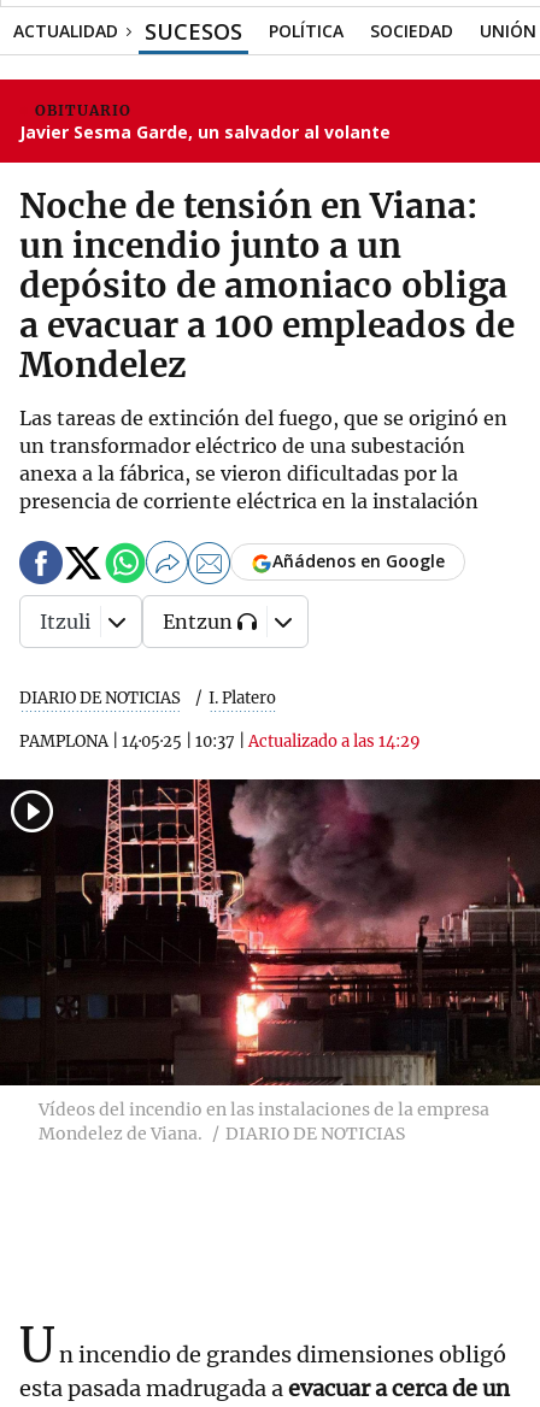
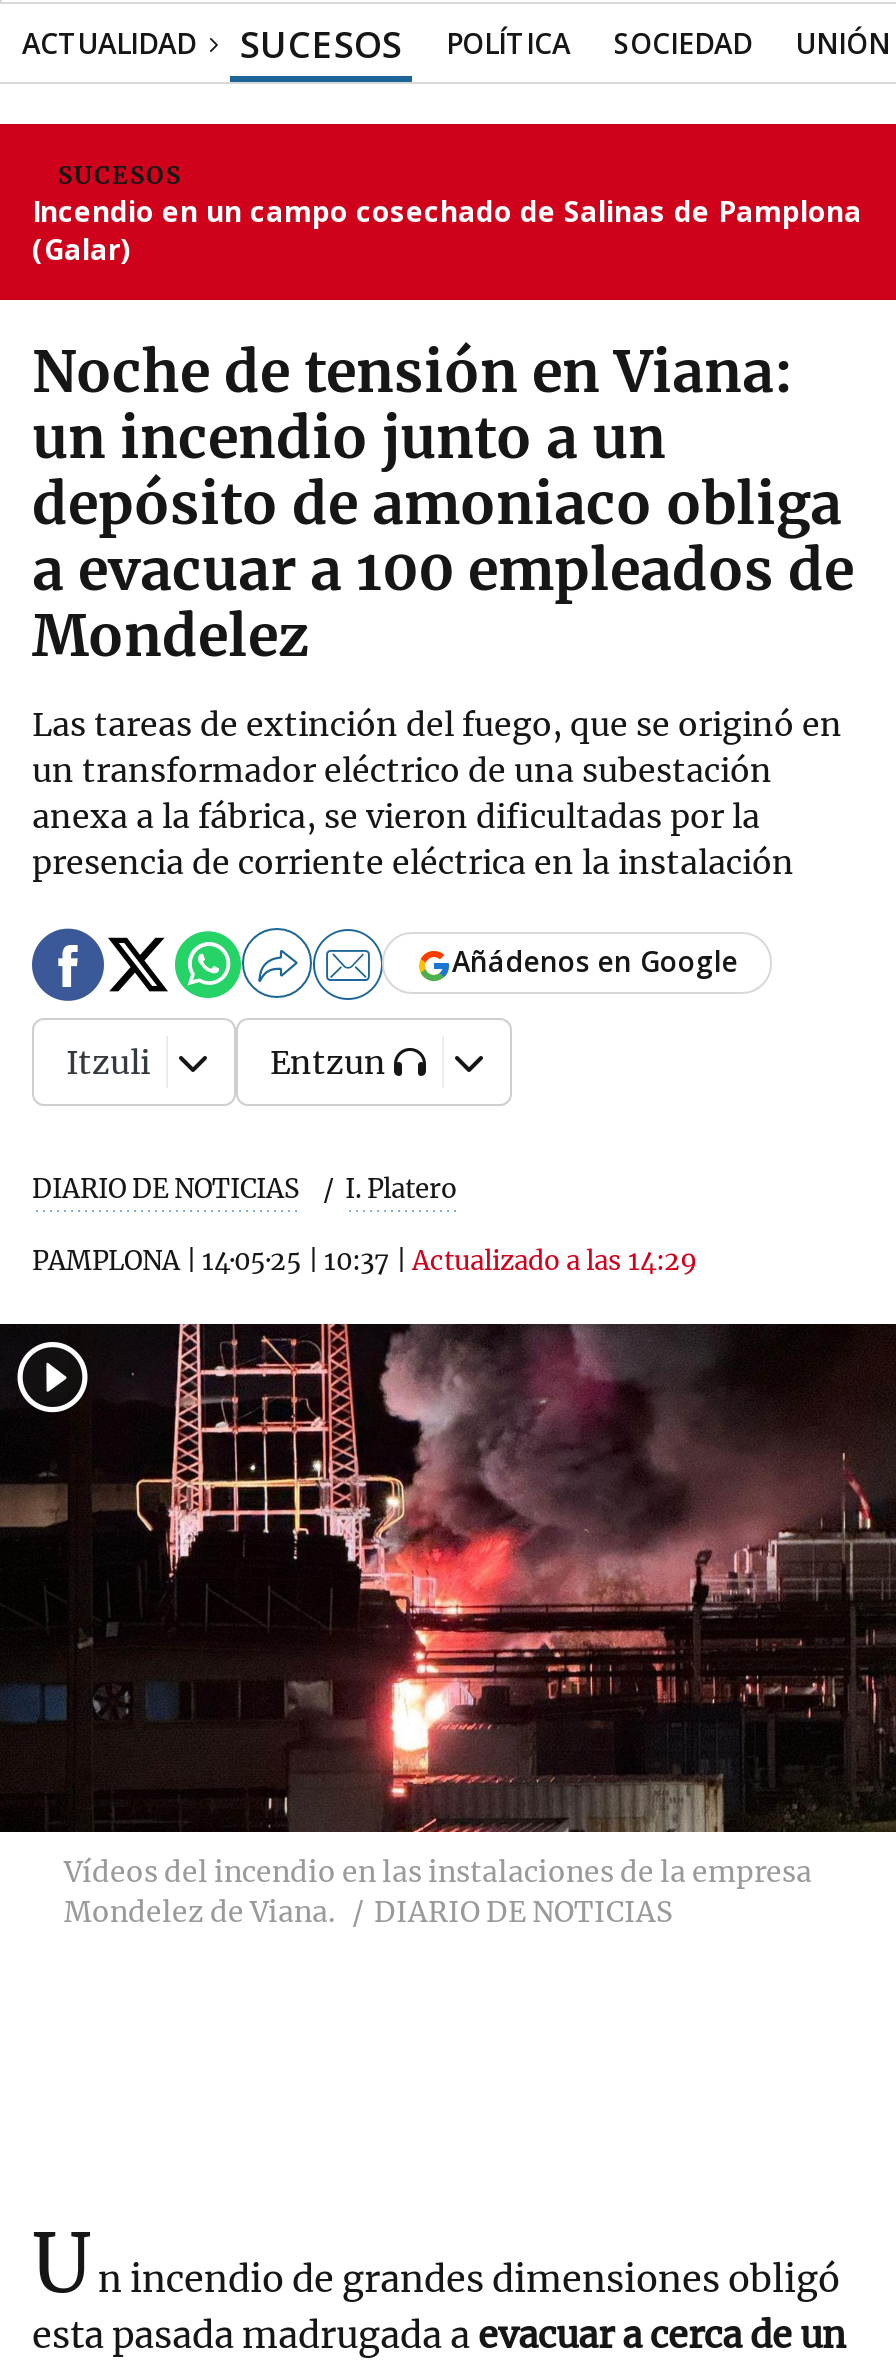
[19,101,391,143] OBITUARIO | Javier Sesma Garde, un salvador al volante -> [32,160,862,268] SUCESOS | Incendio en un campo cosechado de Salinas de Pamplona | (Galar)

